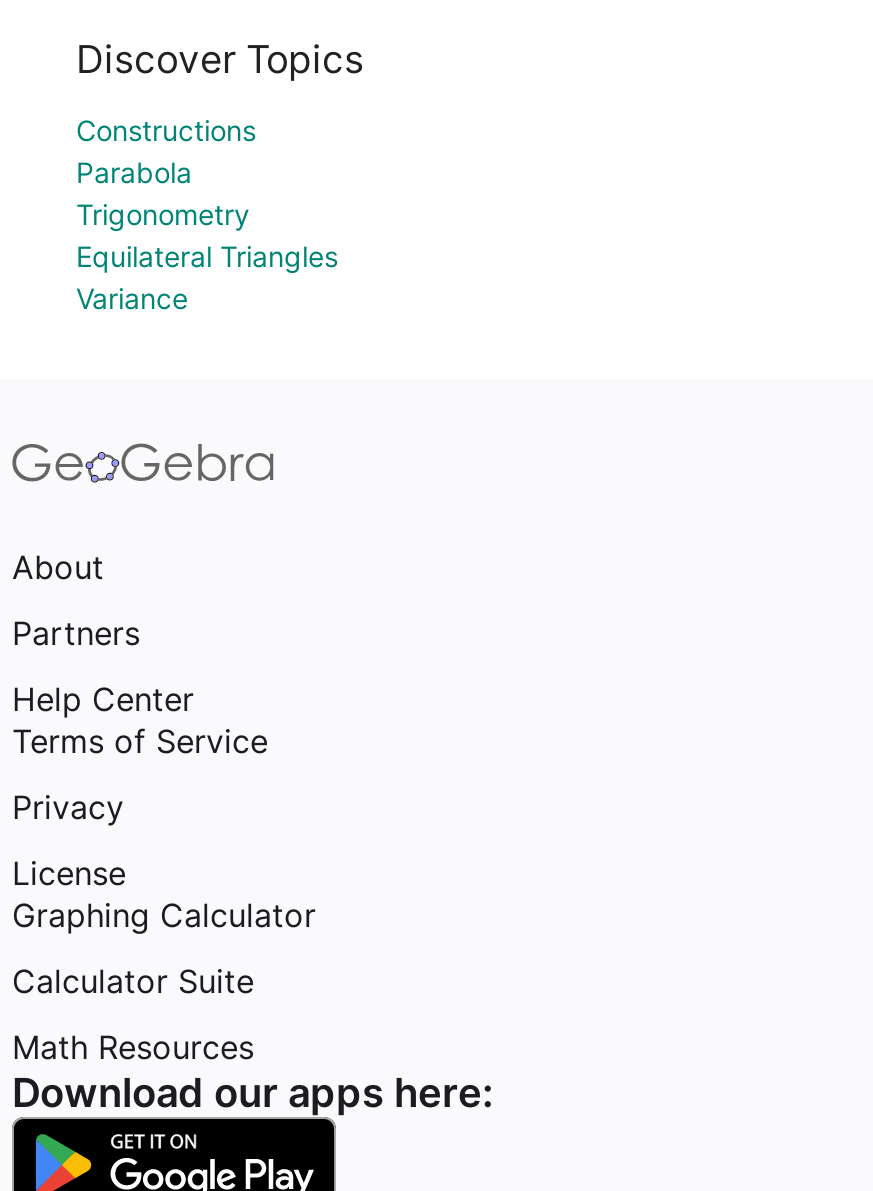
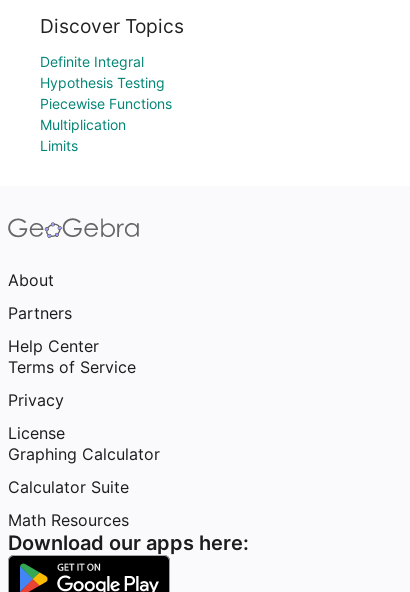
[76,113,338,315] Constructions | Parabola | Trigonometry | Equilateral Triangles | Variance -> [40,53,172,154] Definite Integral | Hypothesis Testing | Piecewise Functions | Multiplication | Limits

